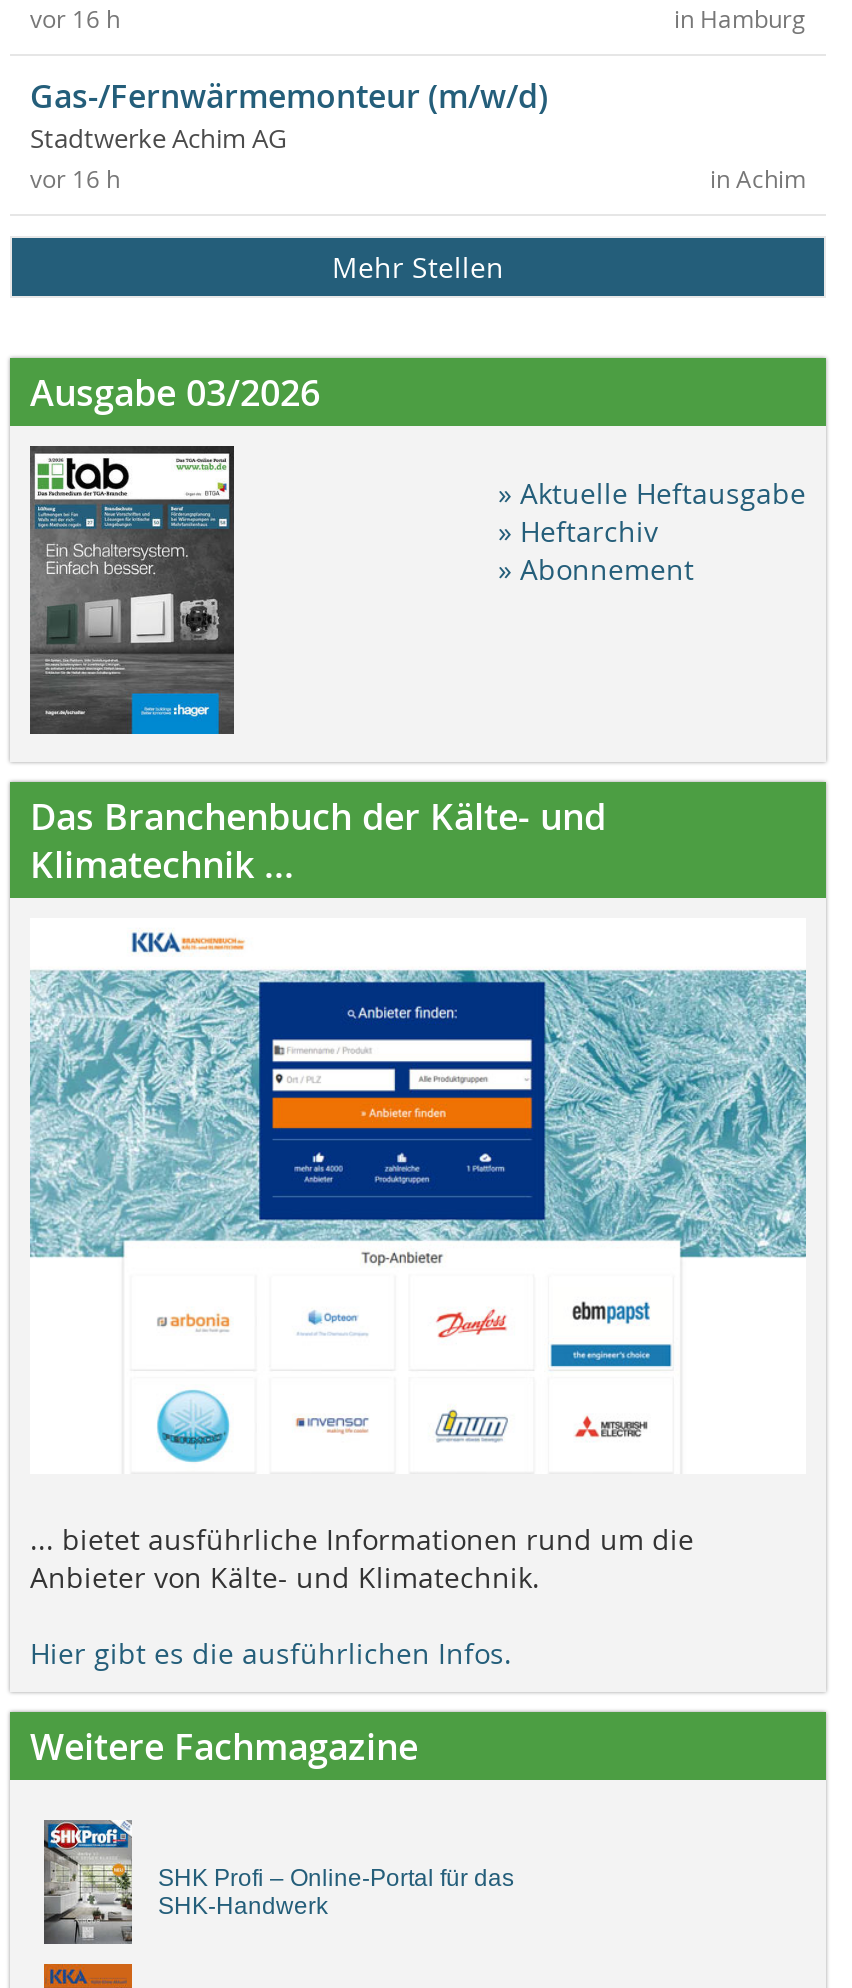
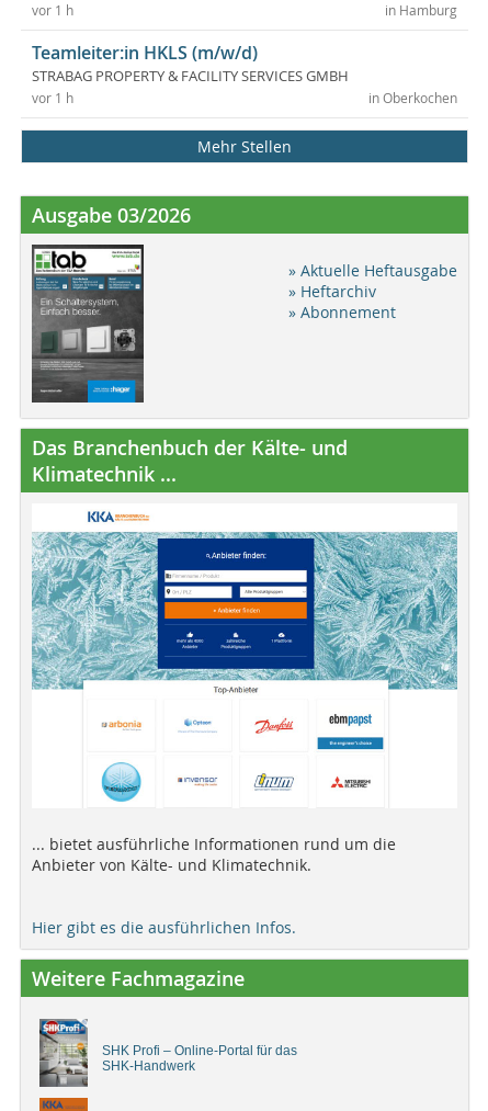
[30,5,120,35] vor 16 h -> [32,3,73,19] vor 1 h
[30,75,806,195] Gas-/Fernwärmemonteur (m/w/d) | Stadtwerke Achim AG | in Achim | vor 16 h -> [32,41,457,107] Teamleiter:in HKLS (m/w/d) | STRABAG PROPERTY & FACILITY SERVICES GMBH | in Oberkochen | vor 1 h

